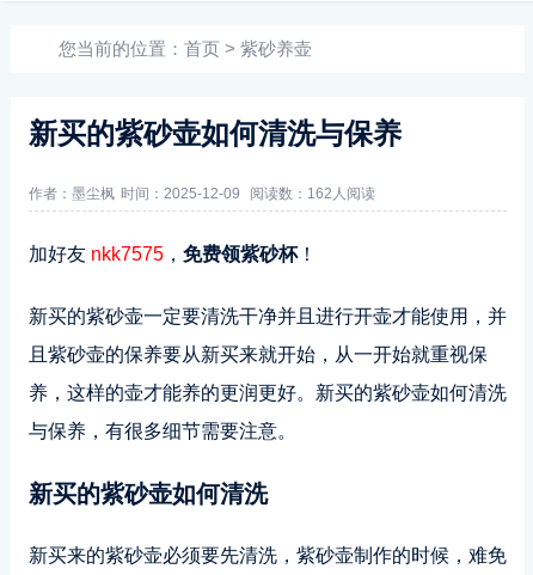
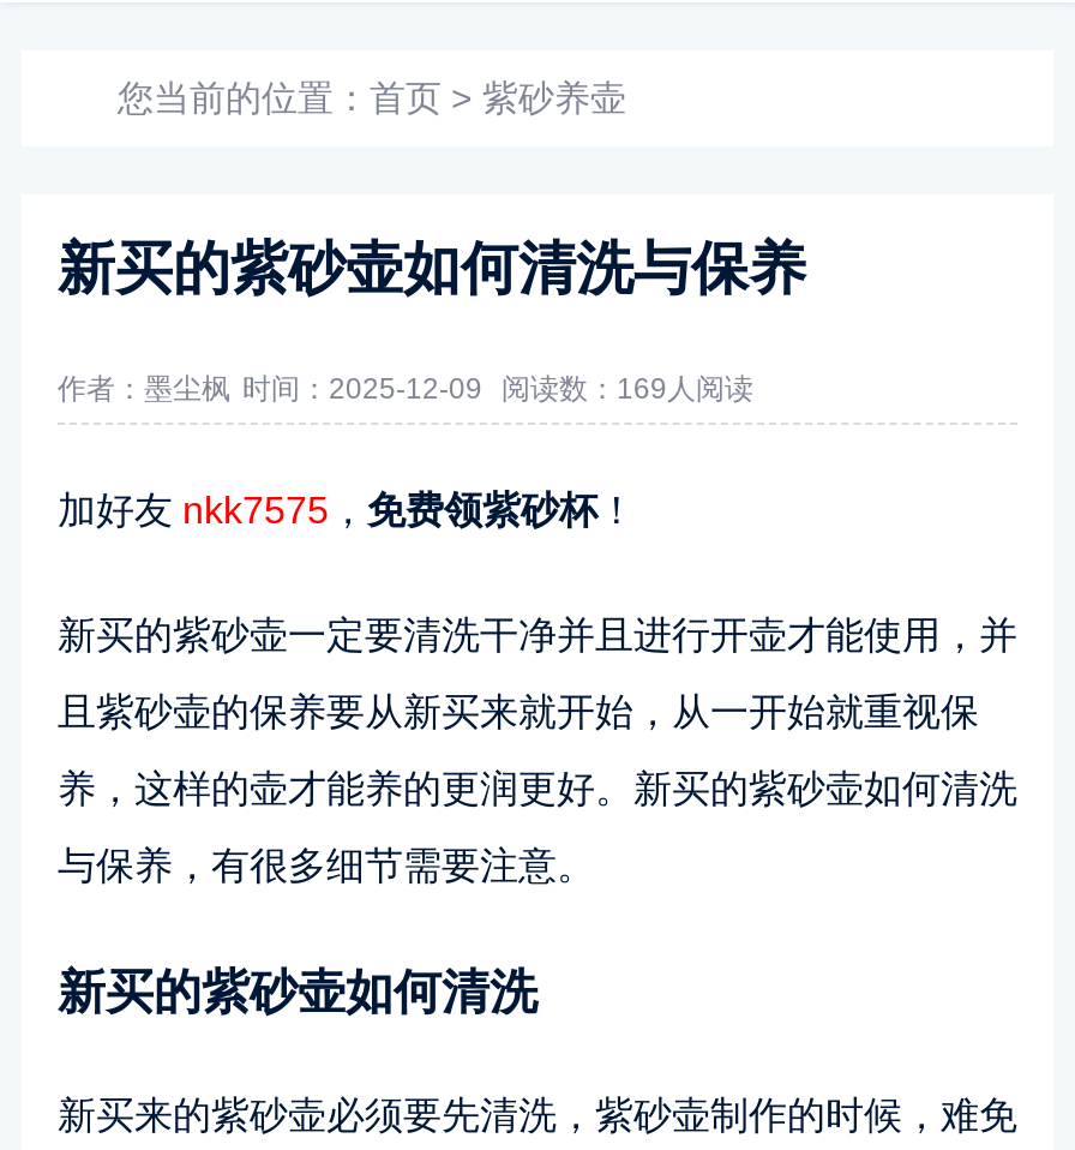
[29,185,375,202] 作者：墨尘枫 时间：2025-12-09 阅读数：162人阅读 -> [58,372,753,406] 作者：墨尘枫 时间：2025-12-09 阅读数：169人阅读

